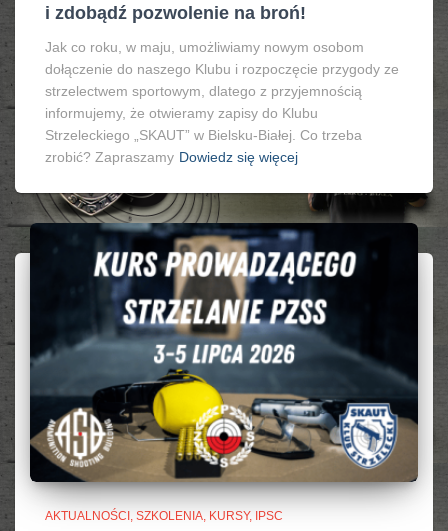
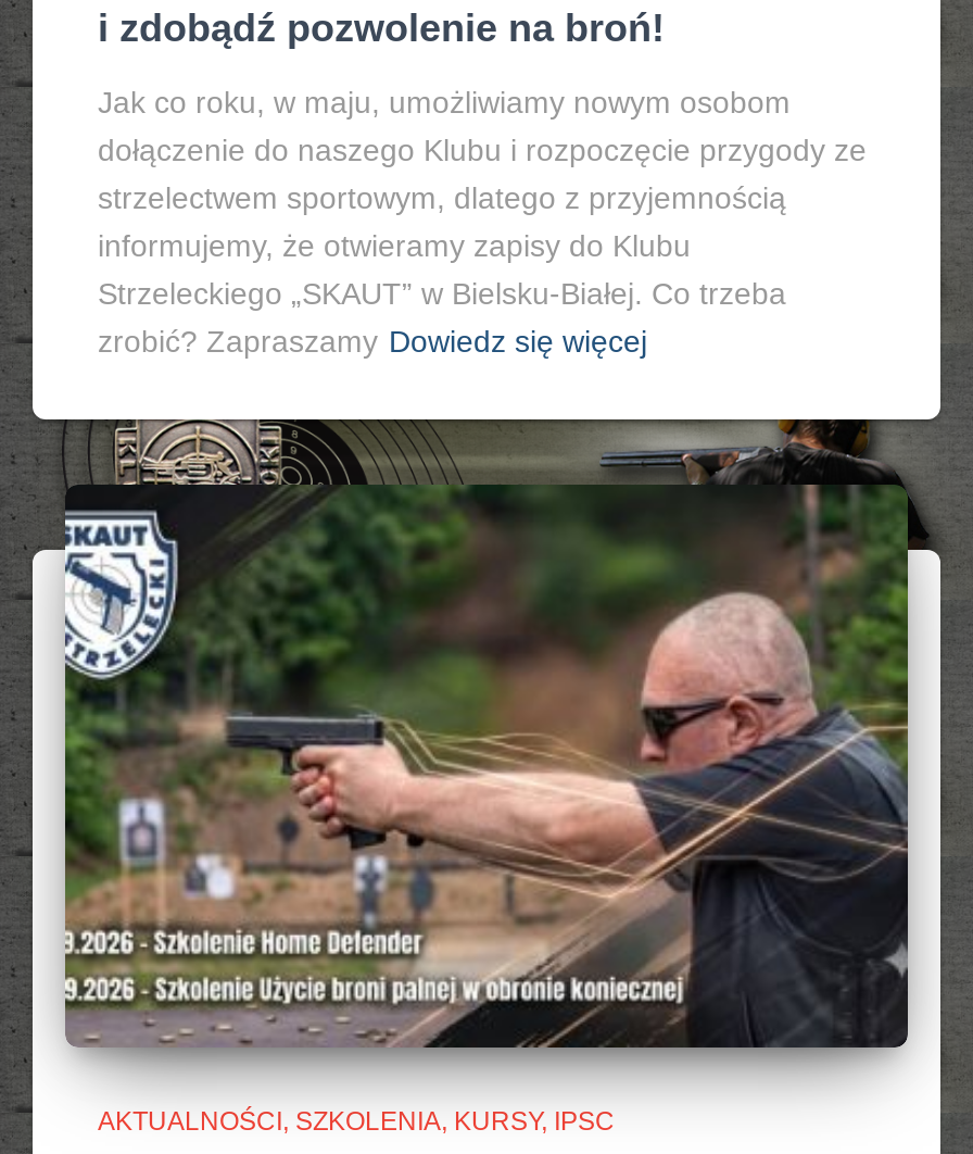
[29,193,430,483] [image] -> [61,419,934,1050] [image]

